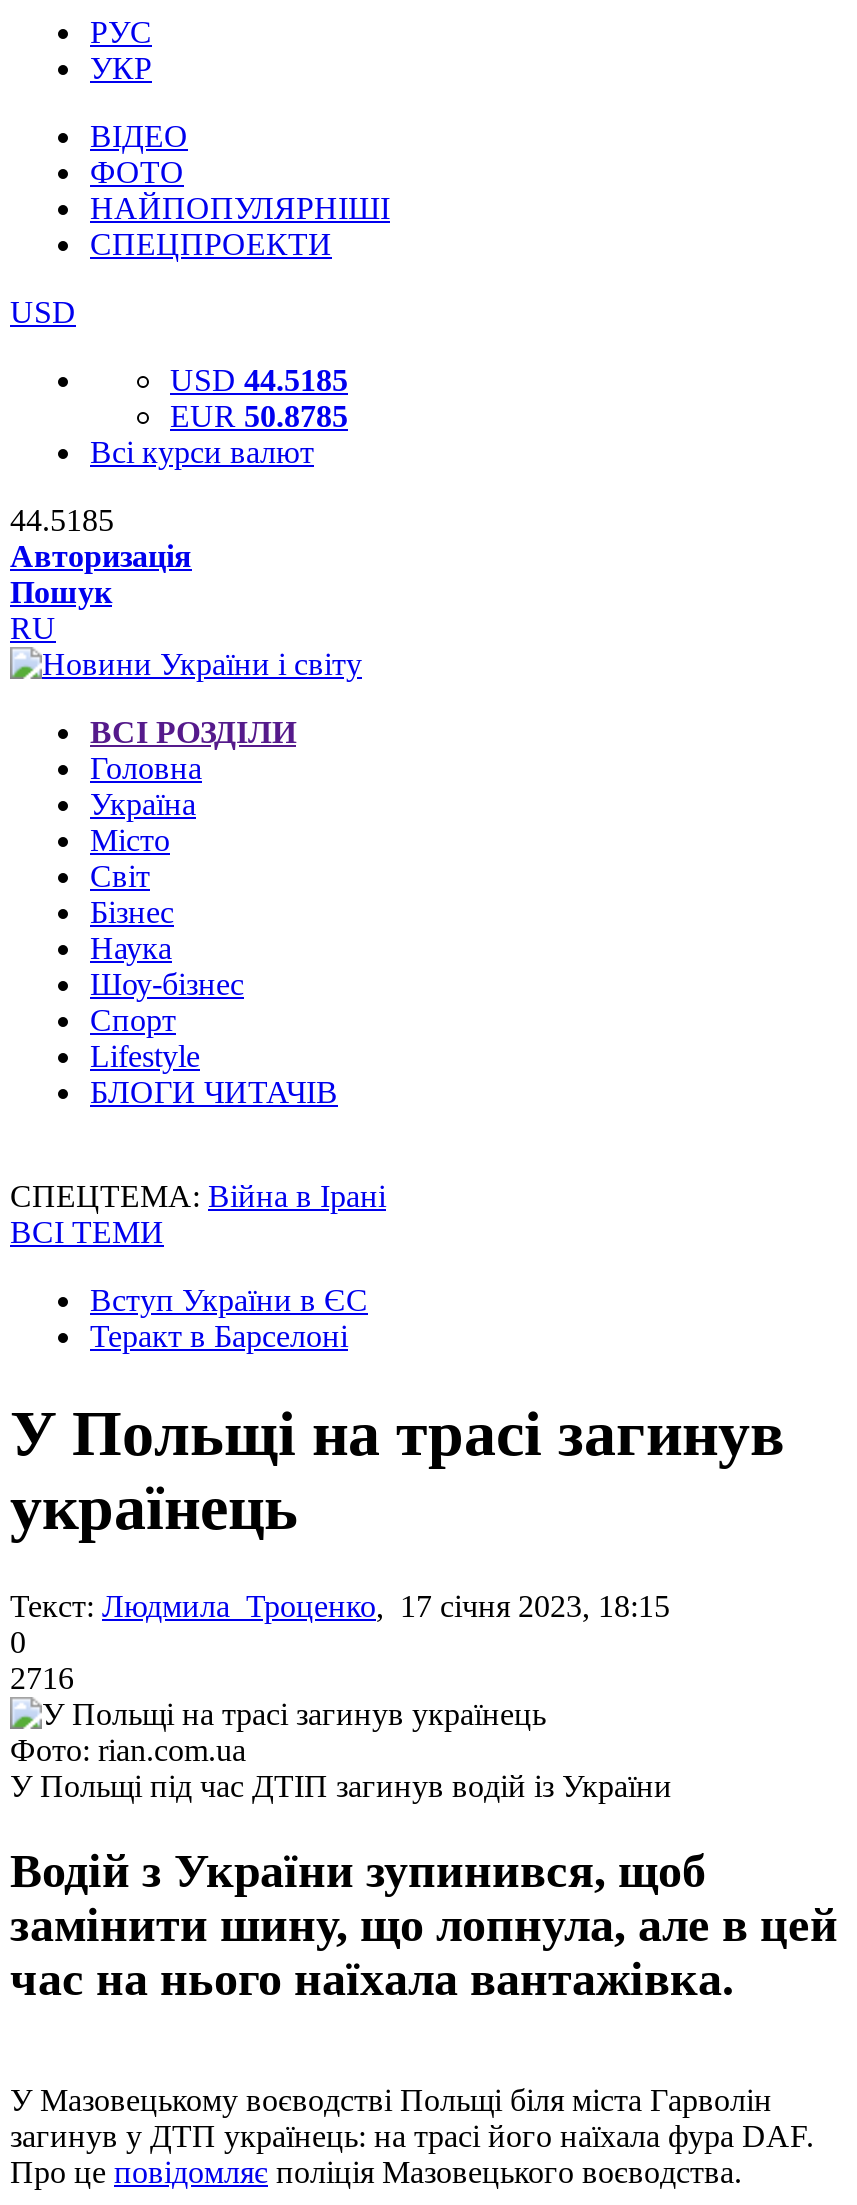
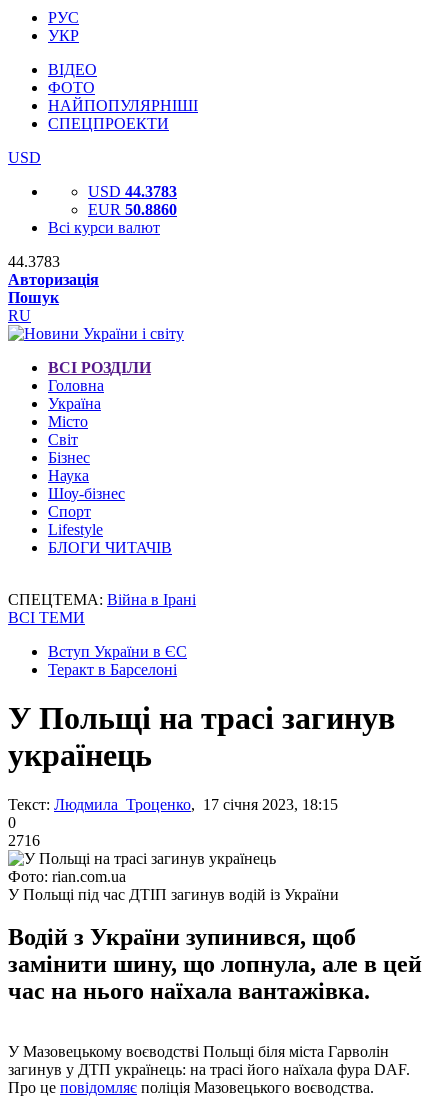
[170,363,348,397] USD 44.5185 -> [88,183,177,200] USD 44.3783
[170,399,348,433] EUR 50.8785 -> [88,201,177,218] EUR 50.8860
[10,503,114,537] 44.5185 -> [8,253,60,270] 44.3783

